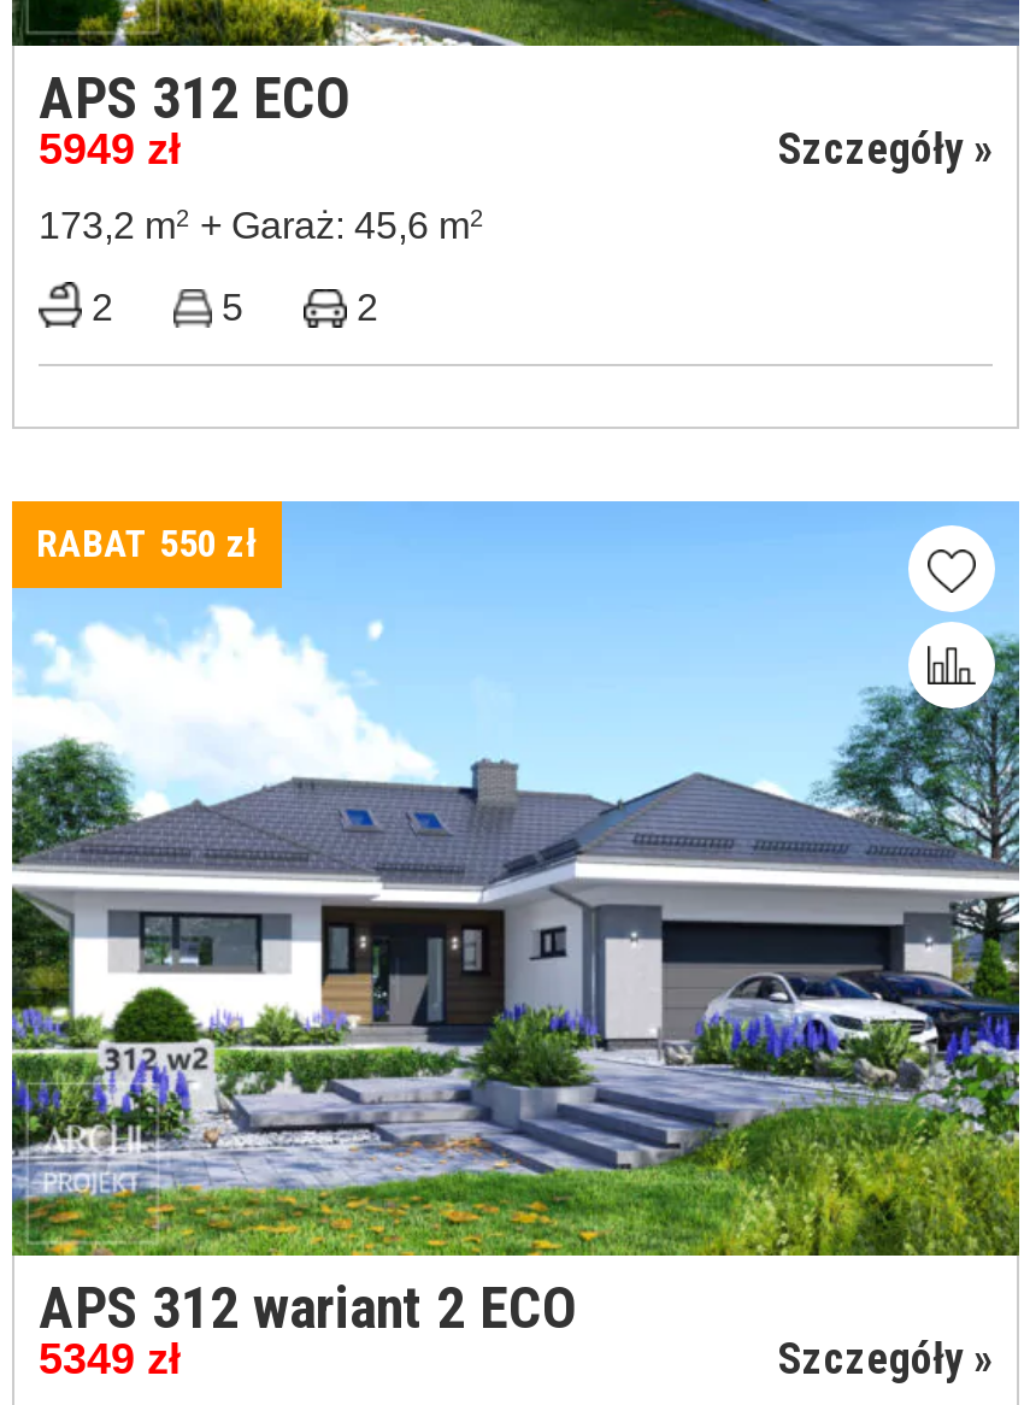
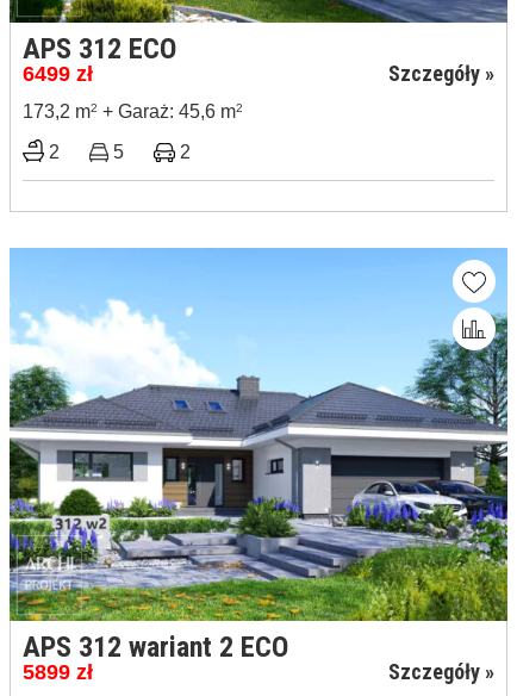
[39,126,181,174] 5949 zł -> [23,62,93,86] 6499 zł
[36,521,258,567] RABAT 550 zł -> none
[39,1336,181,1385] 5349 zł -> [23,661,93,685] 5899 zł

